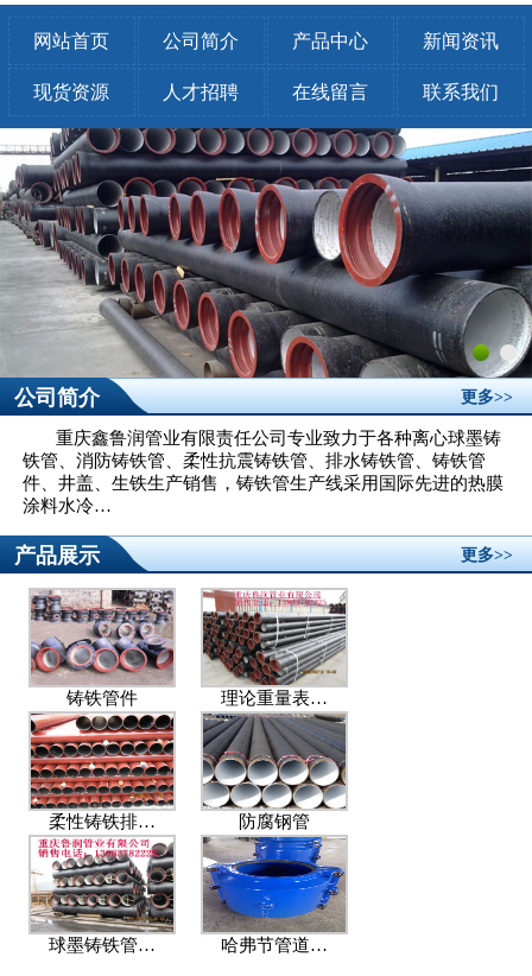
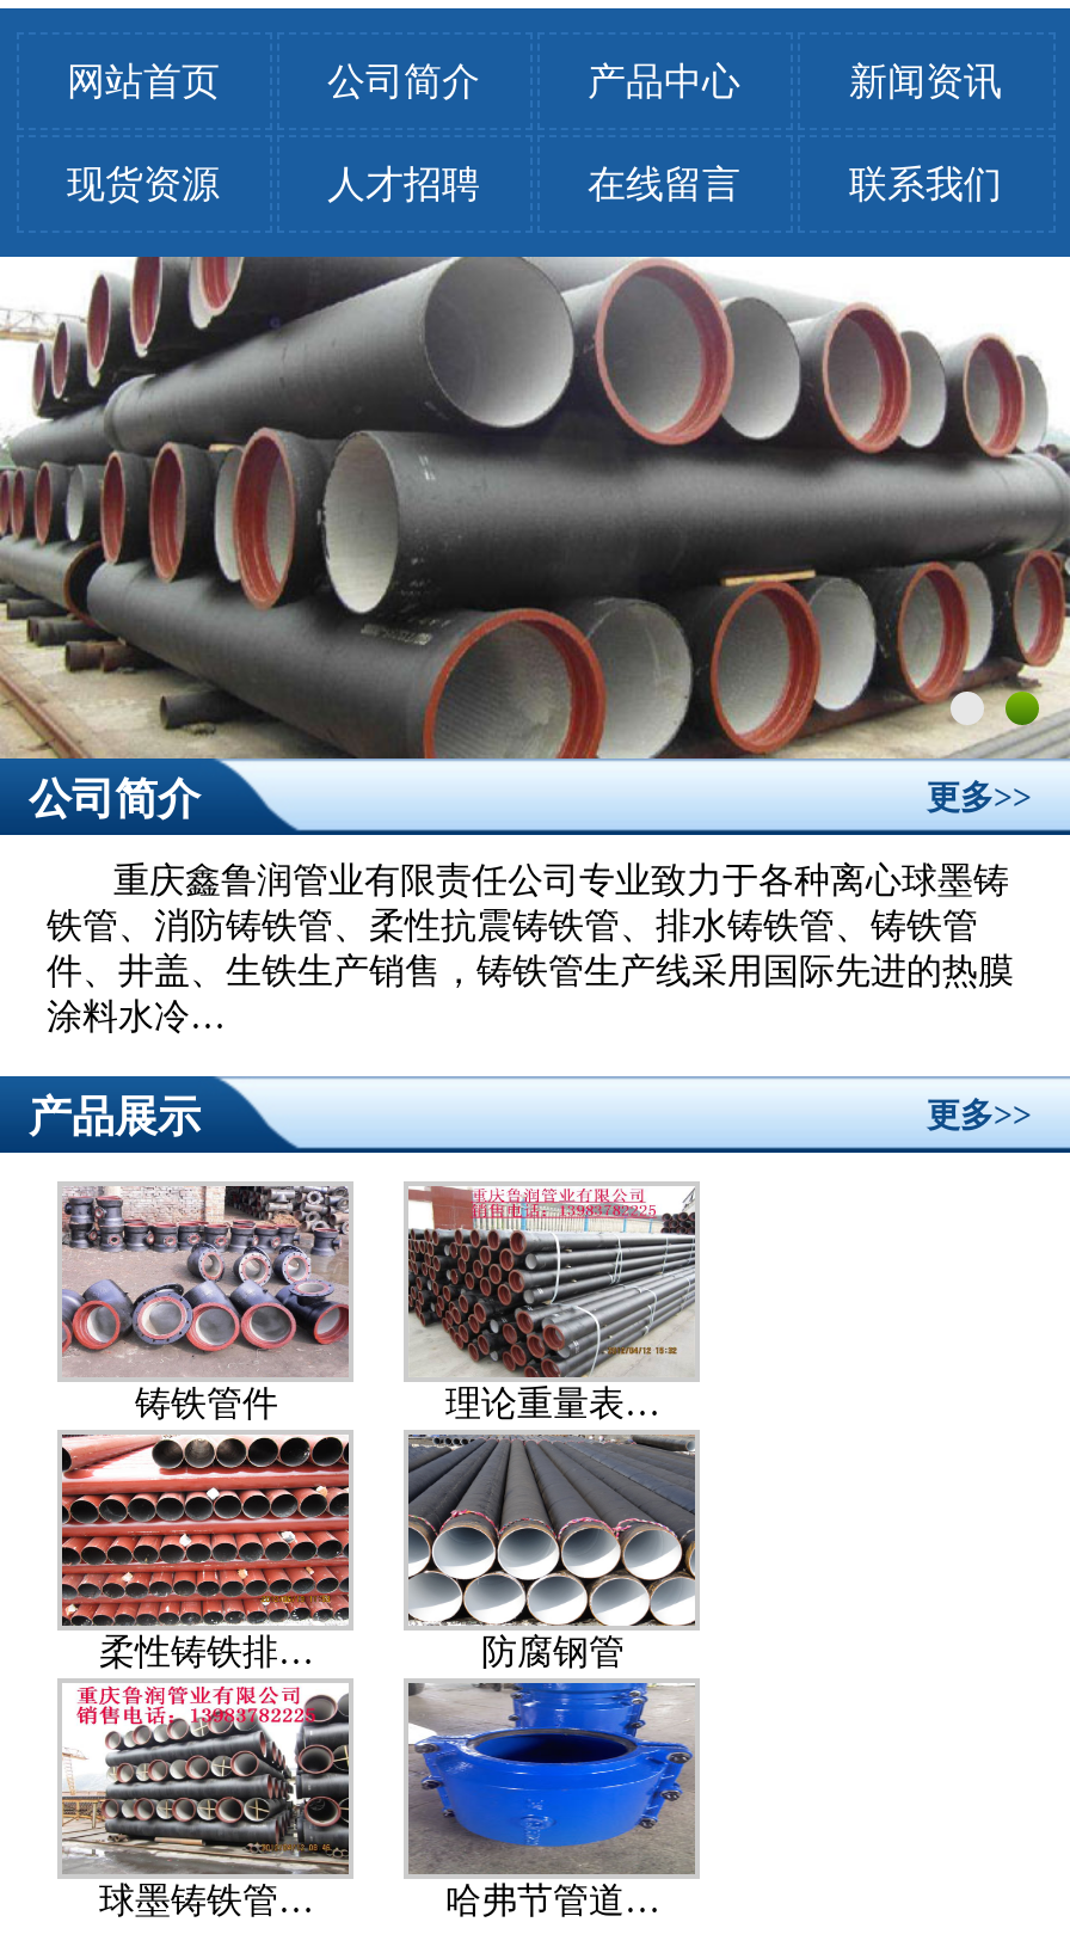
[4,127,528,379] [image] -> [7,254,1063,761] [image]

